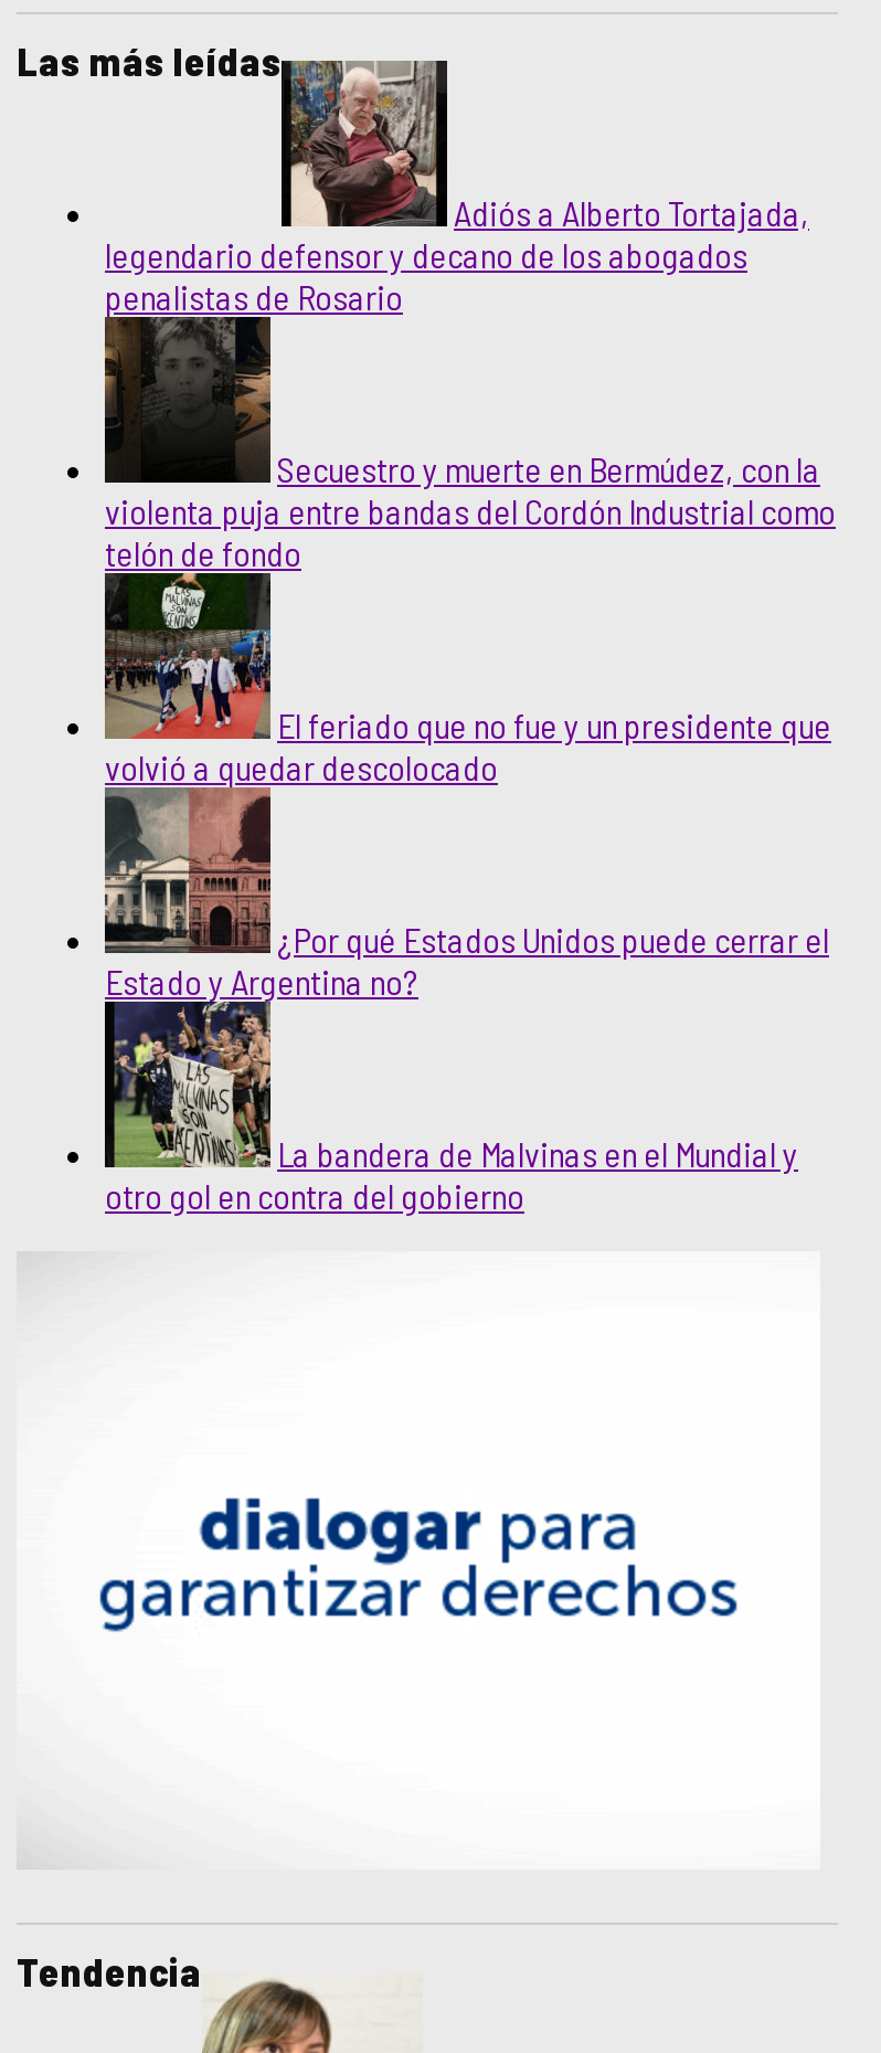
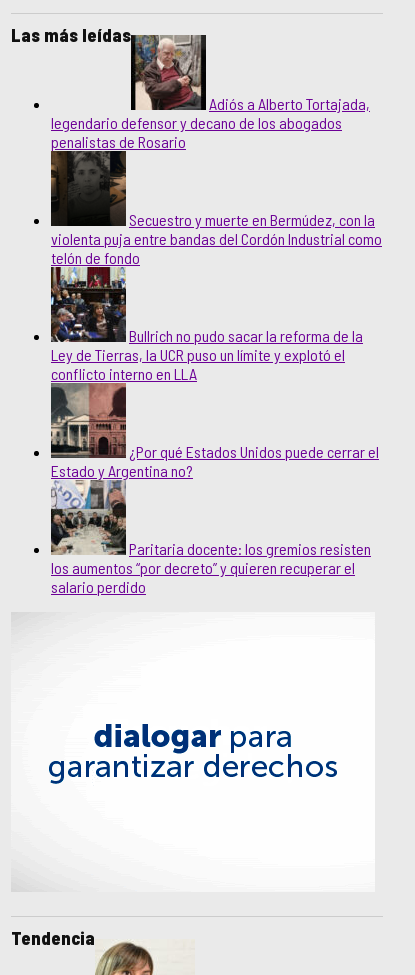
[105,580,831,787] [image] | El feriado que no fue y un presidente que | volvió a quedar descolocado -> [50,270,363,383] [image] | Bullrich no pudo sacar la reforma de la | Ley de Tierras, la UCR puso un límite y explotó el | conflicto interno en LLA
[103,1008,798,1216] [image] | La bandera de Malvinas en el Mundial y | otro gol en contra del gobierno -> [50,483,371,596] [image] | Paritaria docente: los gremios resisten | los aumentos “por decreto” y quieren recuperar el | salario perdido

